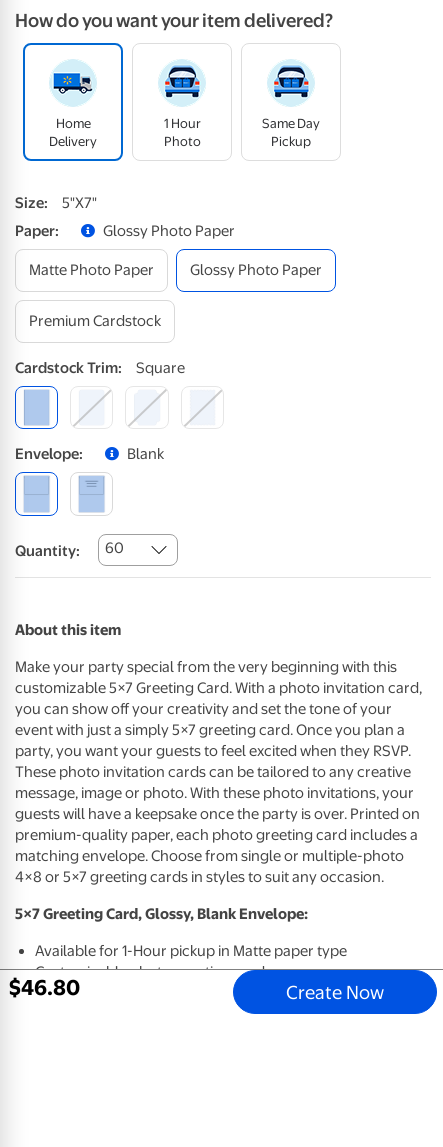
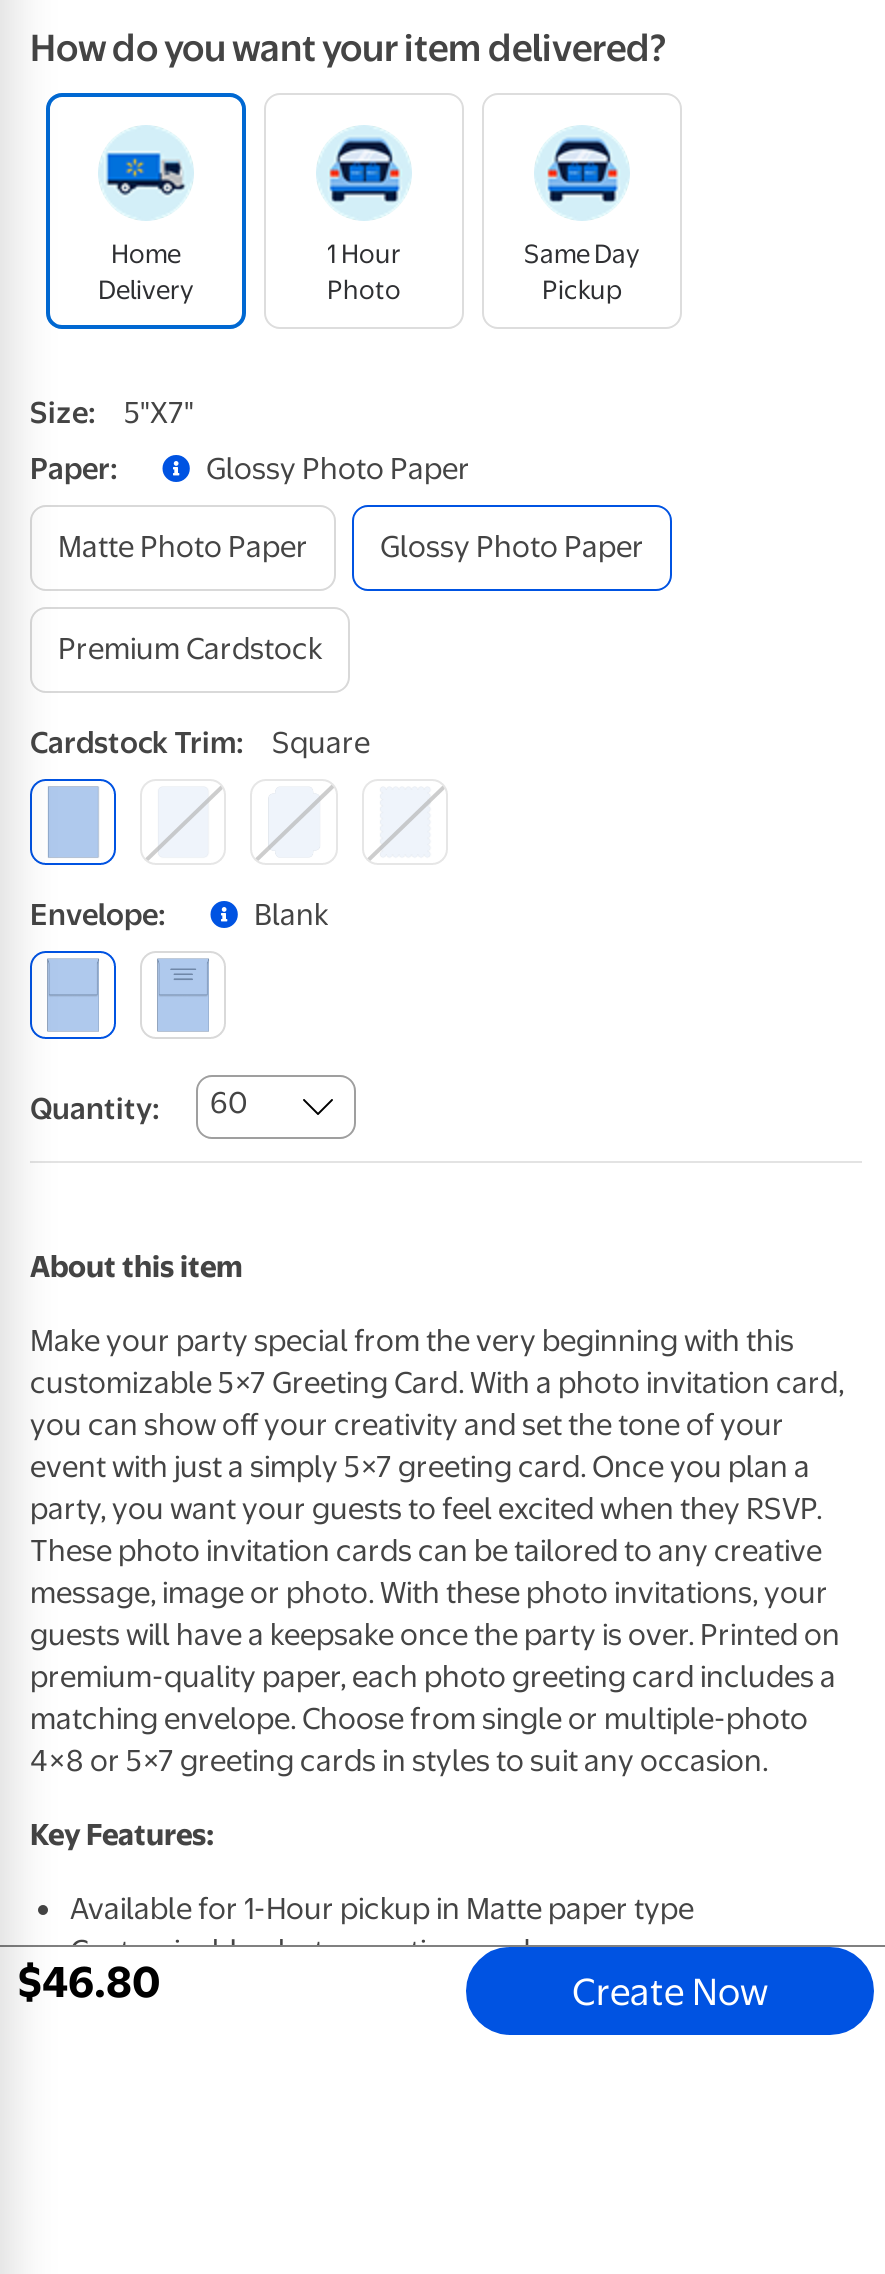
[15,904,308,922] 5×7 Greeting Card, Glossy, Blank Envelope: -> [30,1816,214,1852] Key Features:

